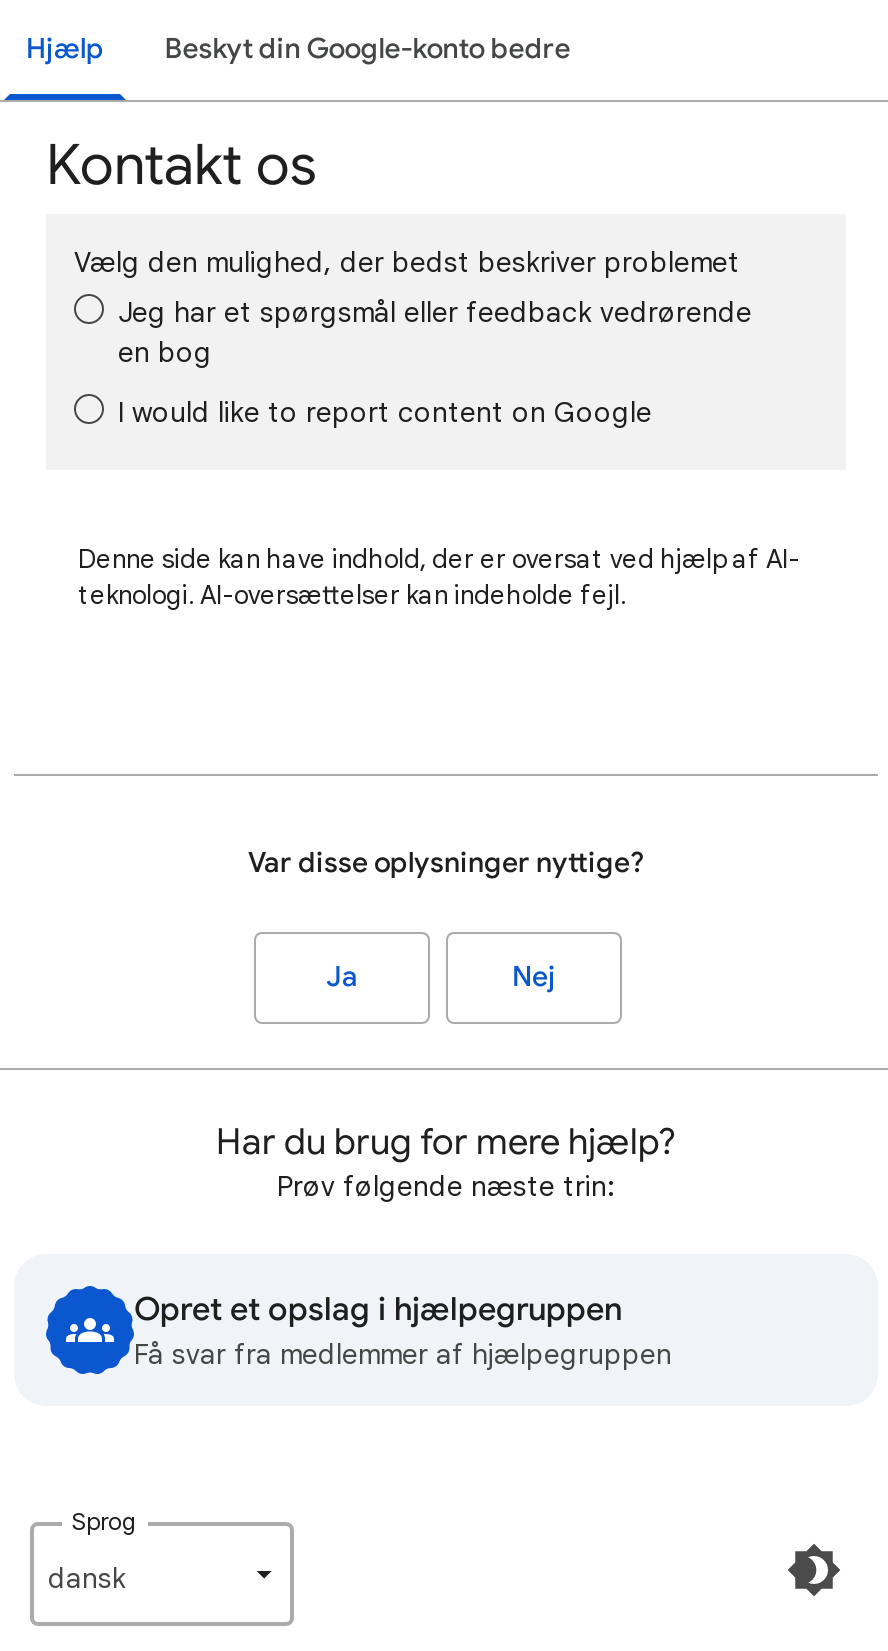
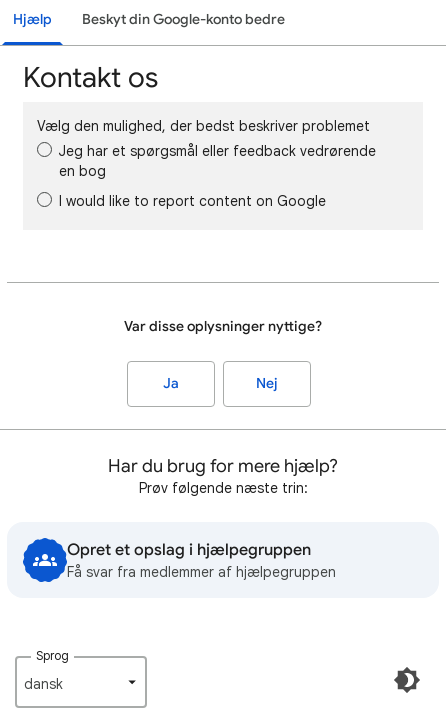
[78,542,800,612] Denne side kan have indhold, der er oversat ved hjælp af AI- | teknologi. AI-oversættelser kan indeholde fejl. -> none

